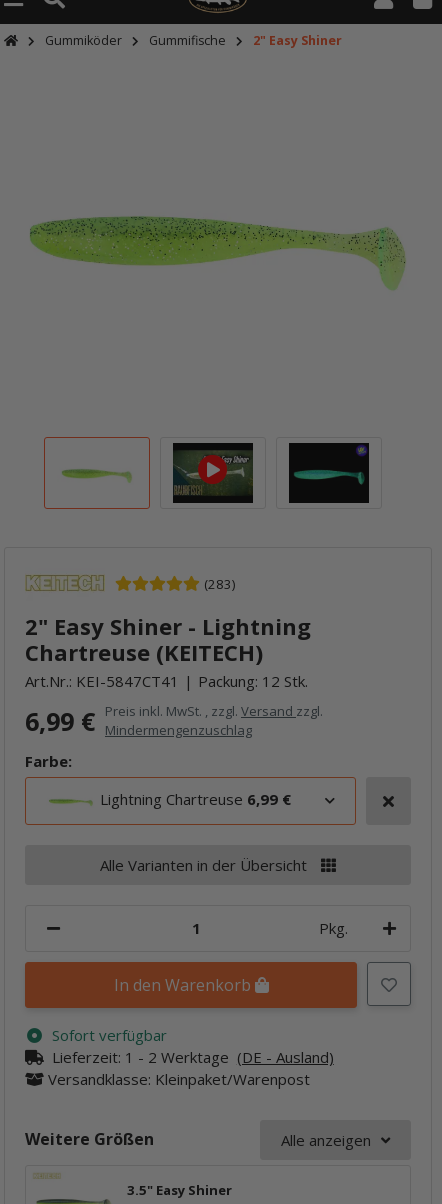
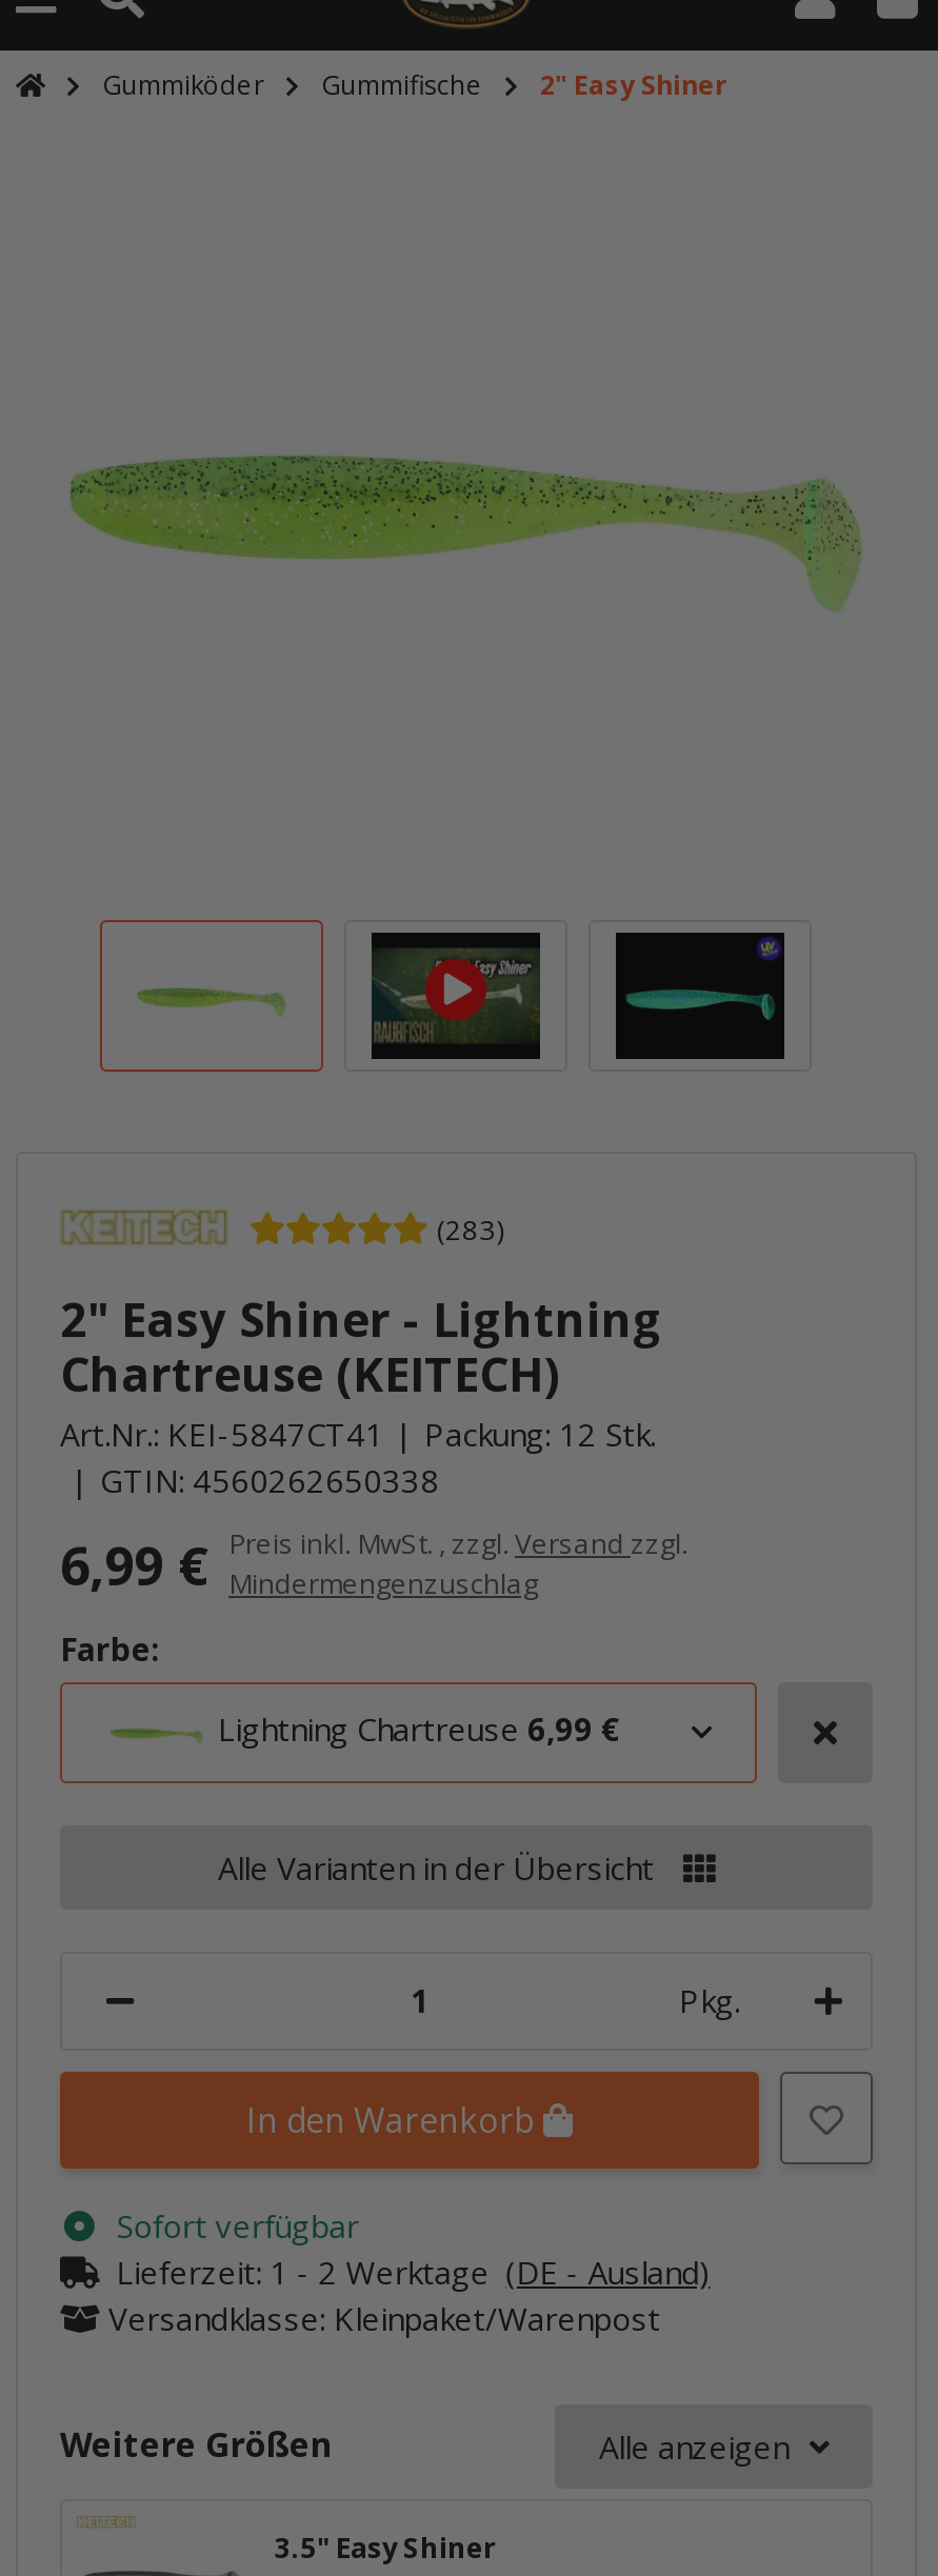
none -> [100,1459,439,1501] GTIN: 4560262650338

